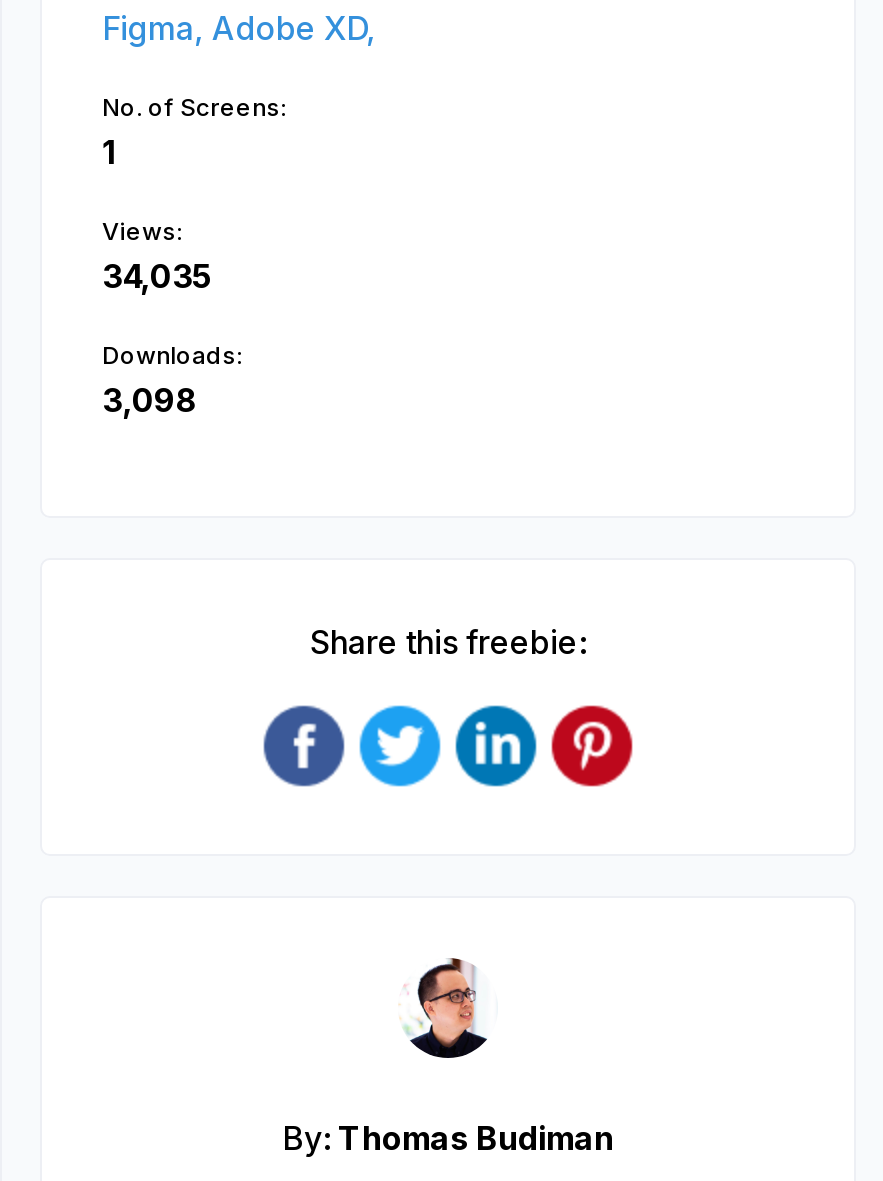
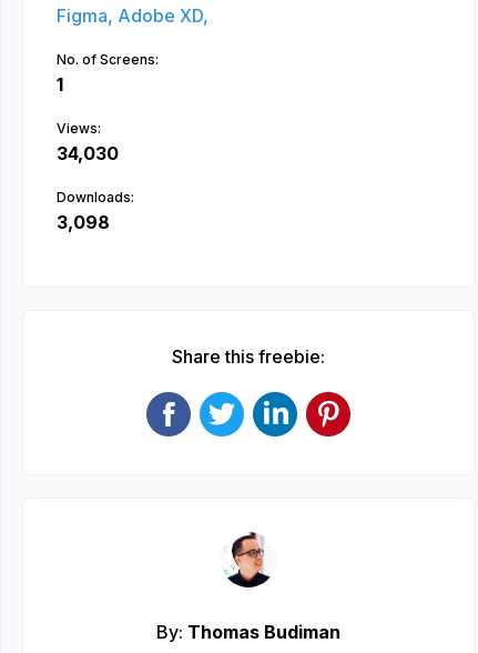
[102,256,212,296] 34,035 -> [57,142,119,164] 34,030

